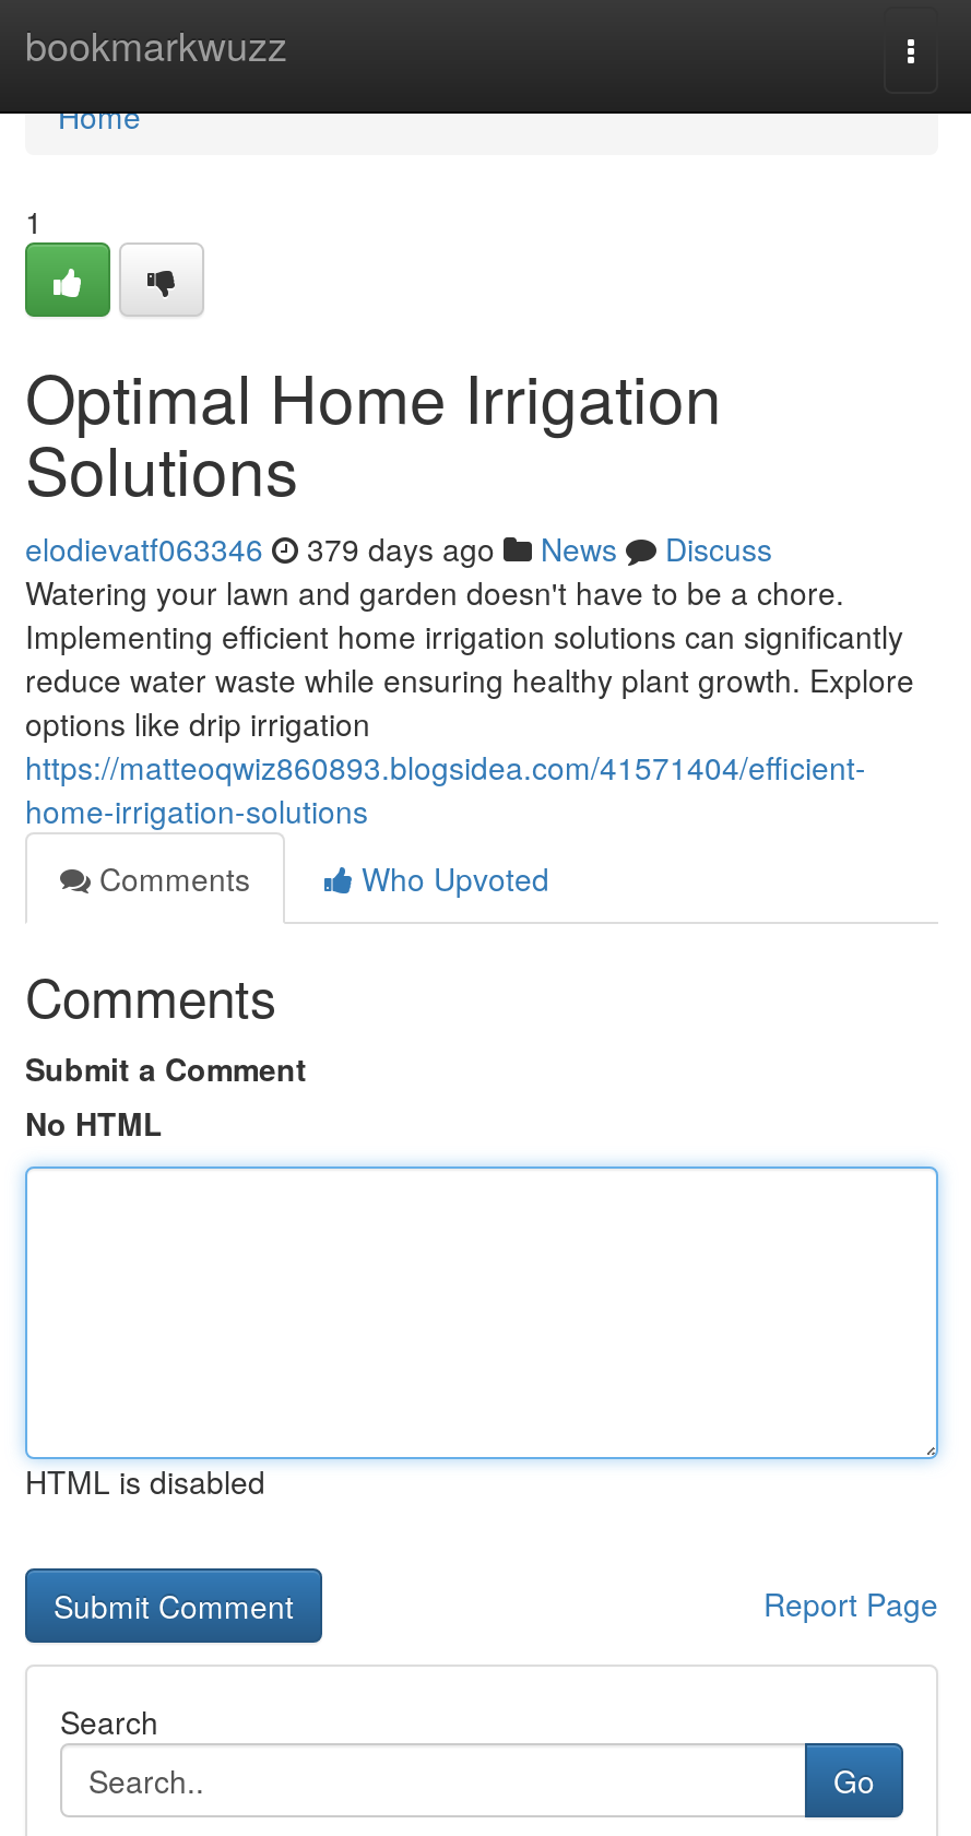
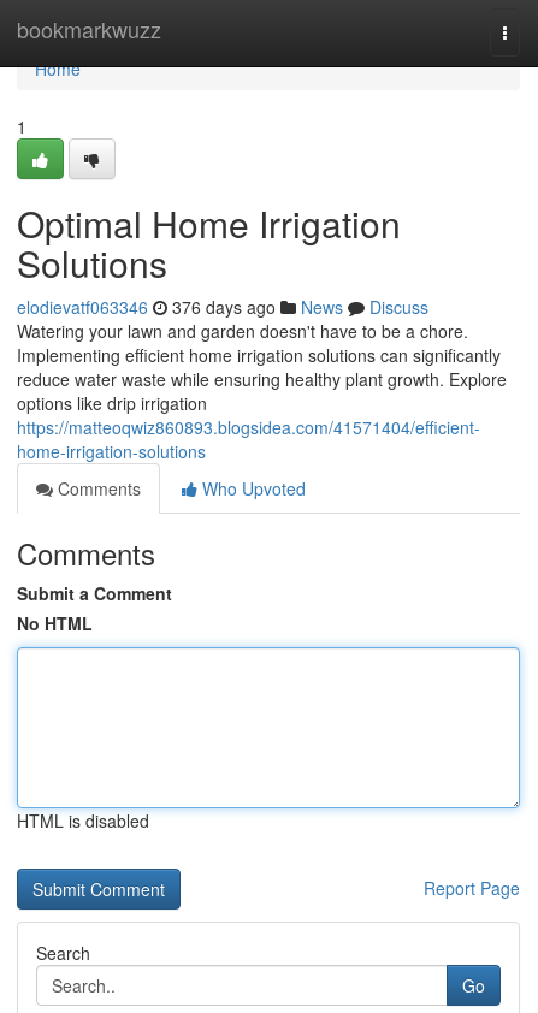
[25,526,772,570] elodievatf063346 379 days ago News Discuss -> [17,295,428,319] elodievatf063346 376 days ago News Discuss

